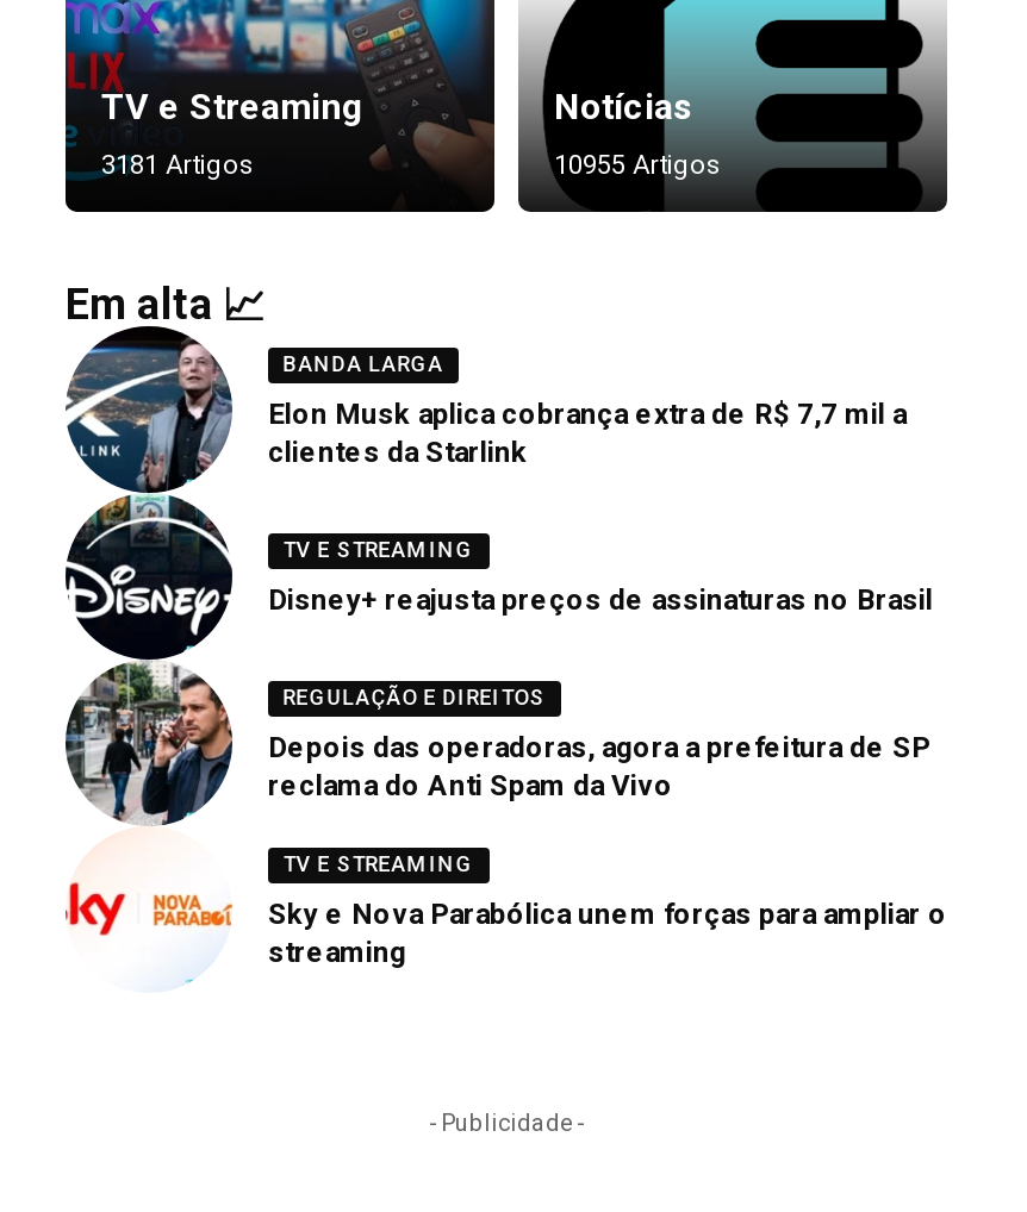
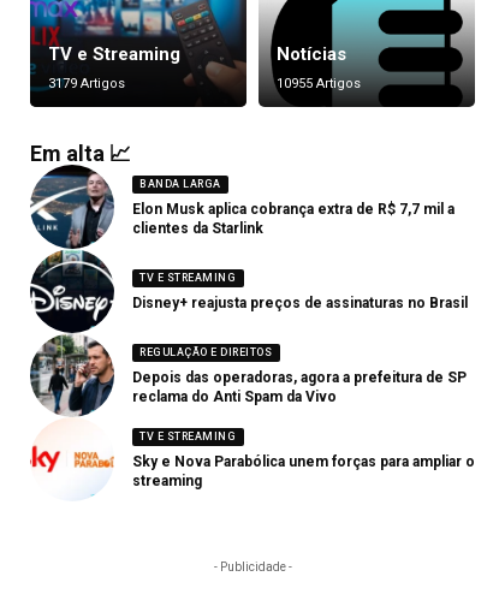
[101,150,254,181] 3181 Artigos -> [48,76,125,91] 3179 Artigos

